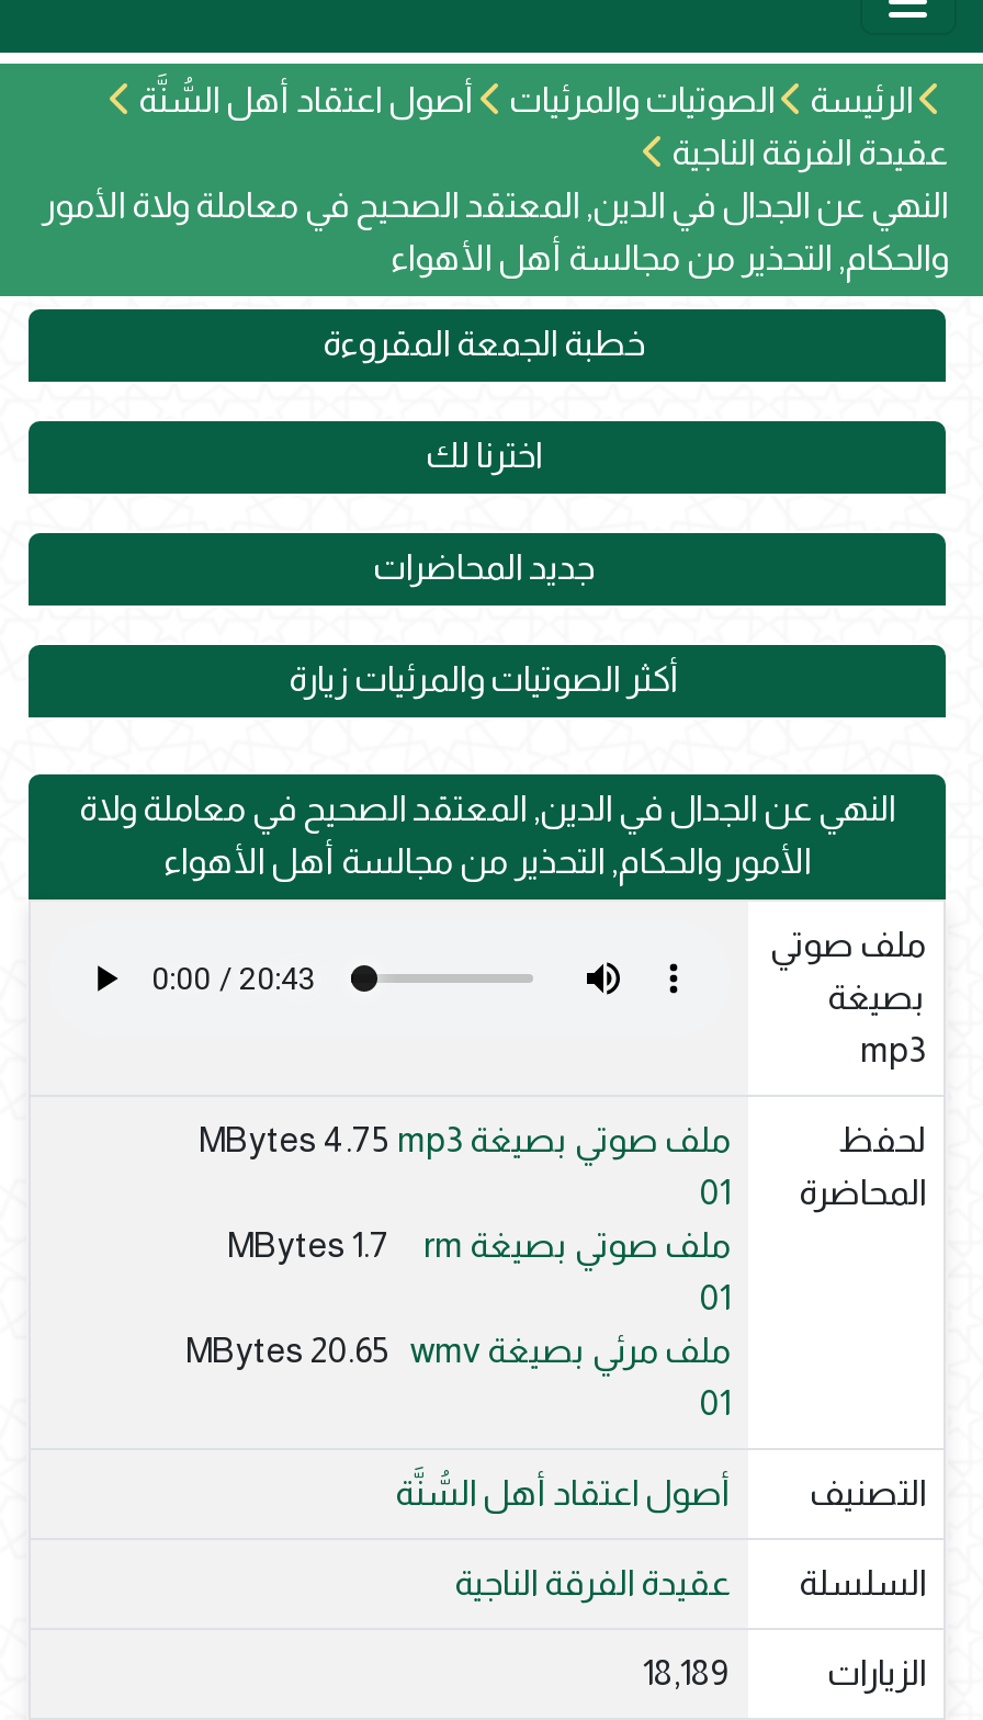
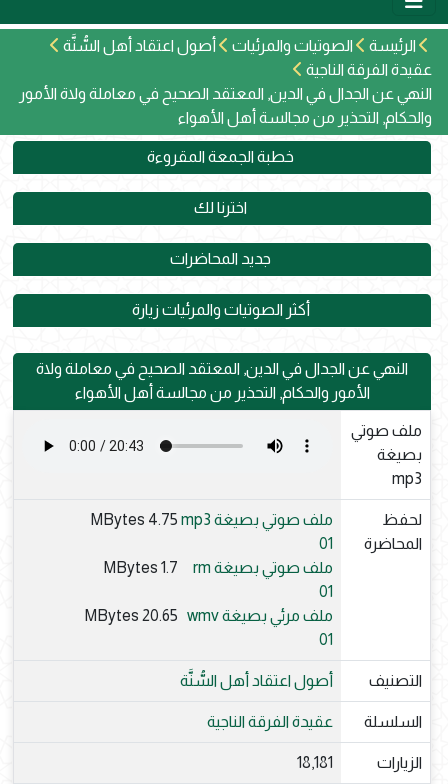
[643,1654,731,1691] 18,189 -> [297,754,333,771] 18,181

